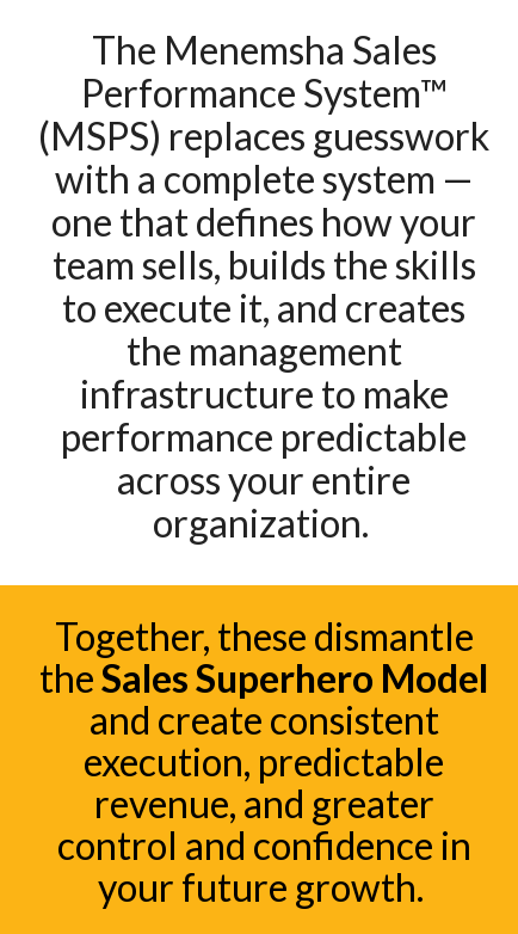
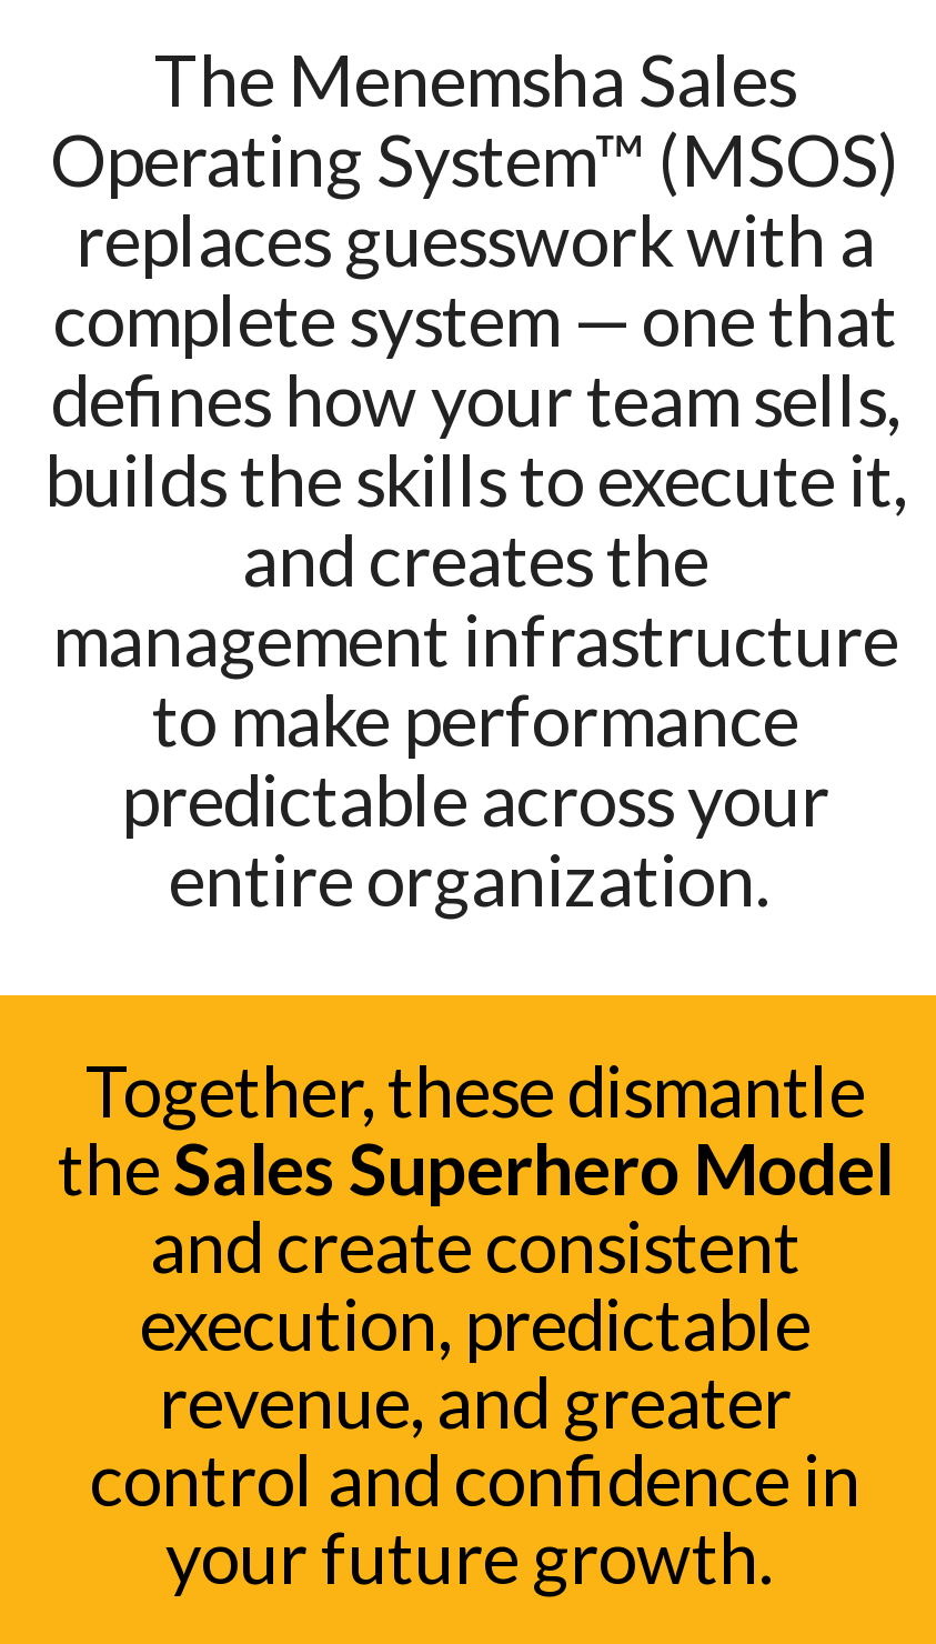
[38,69,489,546] Performance System™ | (MSPS) replaces guesswork | with a complete system — | one that defines how your | team sells, builds the skills | to execute it, and creates | the management | infrastructure to make | performance predictable | across your entire | organization. -> [44,116,906,922] Operating System™ (MSOS) | replaces guesswork with a | complete system — one that | defines how your team sells, | builds the skills to execute it, | and creates the | management infrastructure | to make performance | predictable across your | entire organization.

